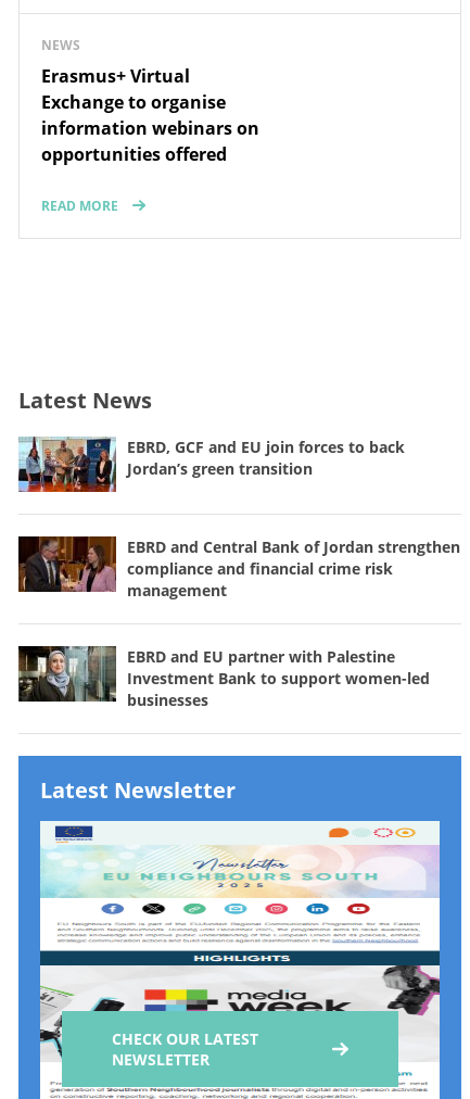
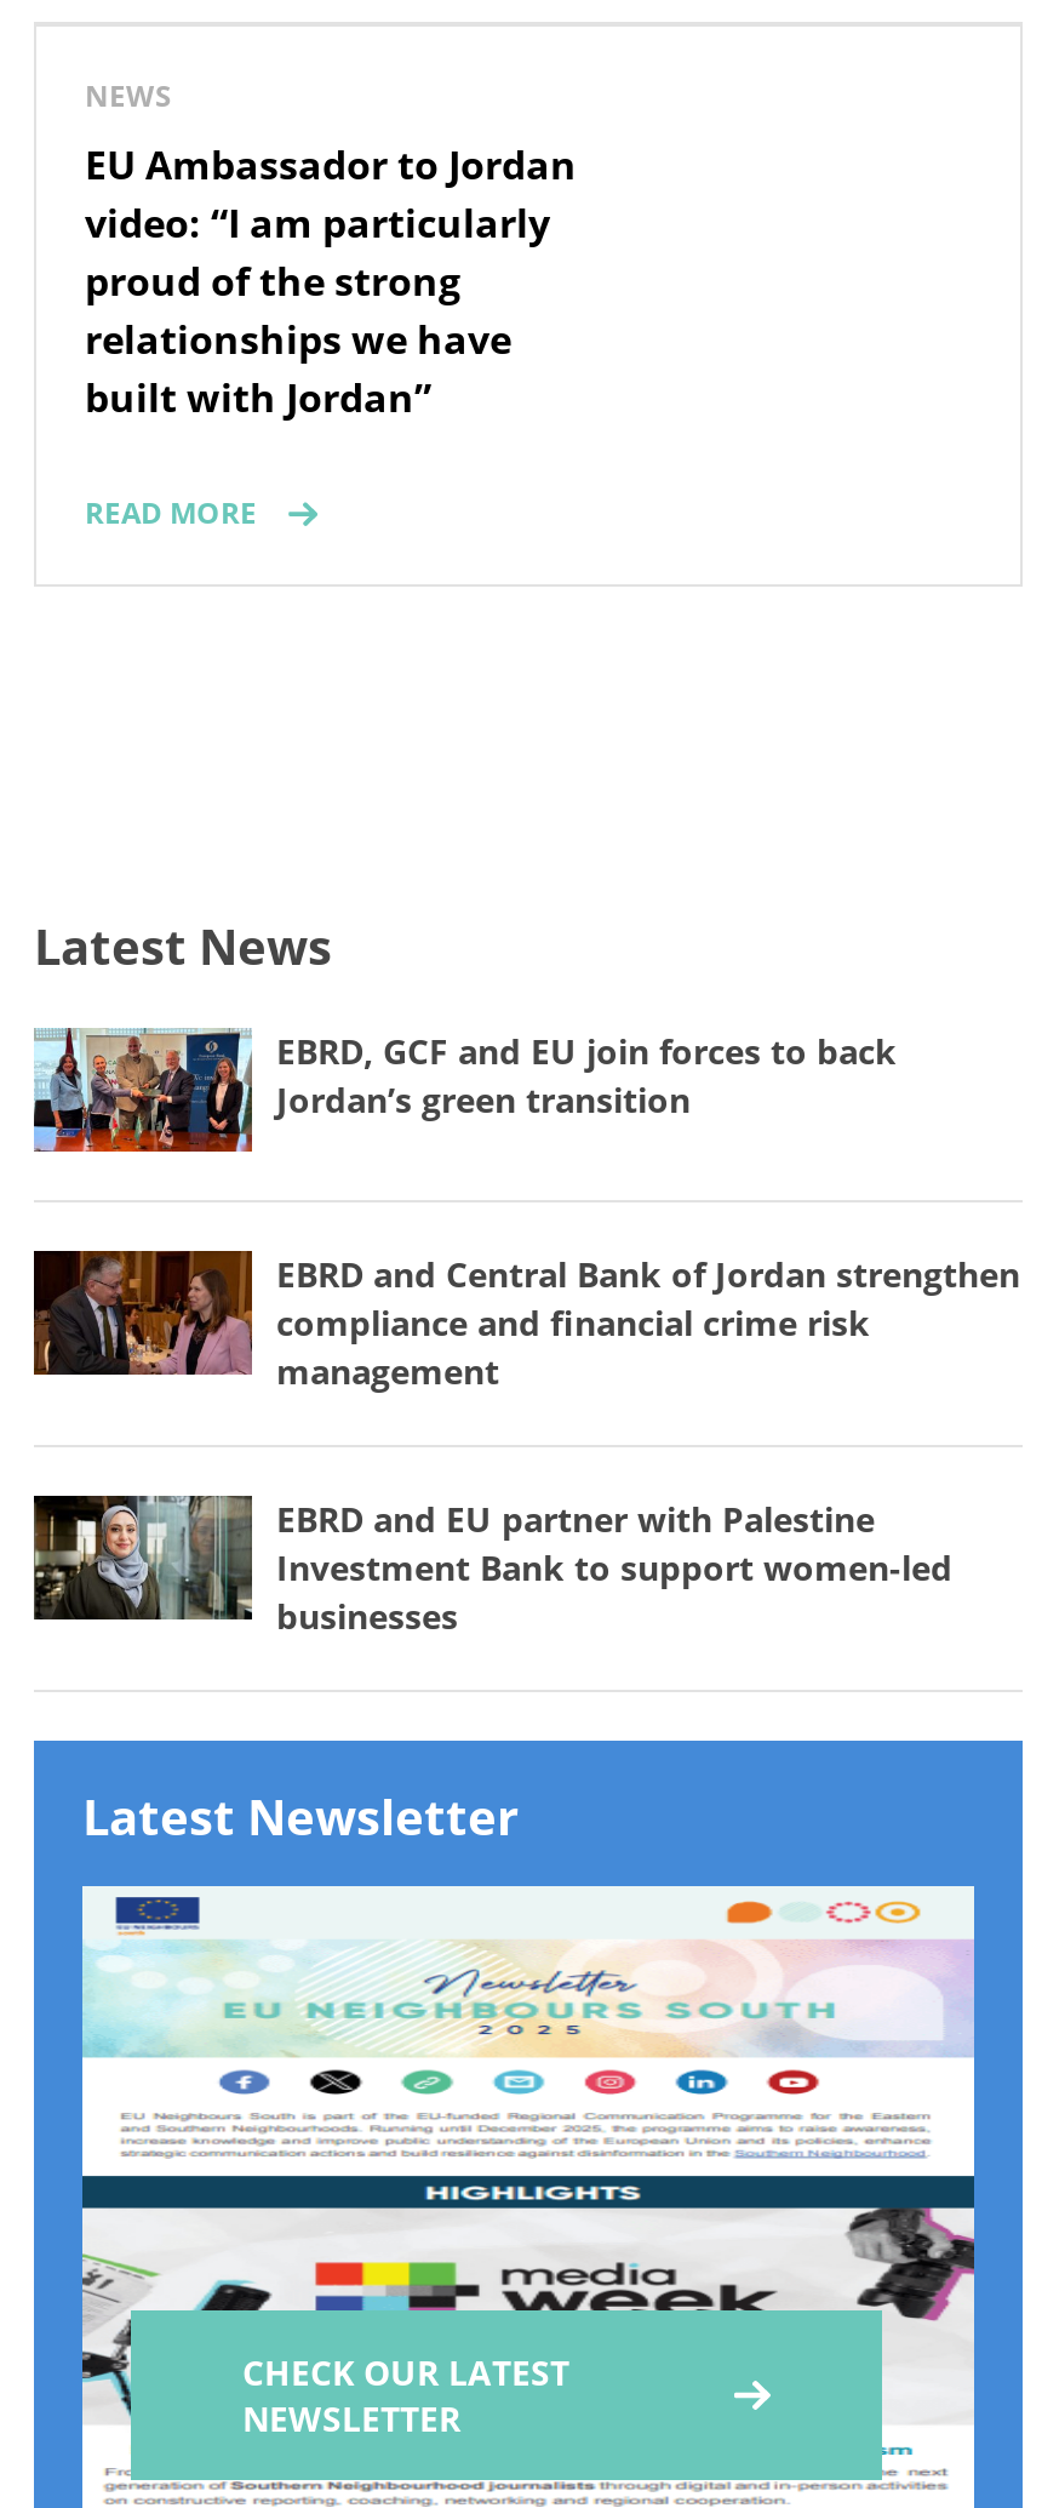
[41,64,259,166] Erasmus+ Virtual | Exchange to organise | information webinars on | opportunities offered -> [85,139,577,425] EU Ambassador to Jordan | video: “I am particularly | proud of the strong | relationships we have | built with Jordan”

